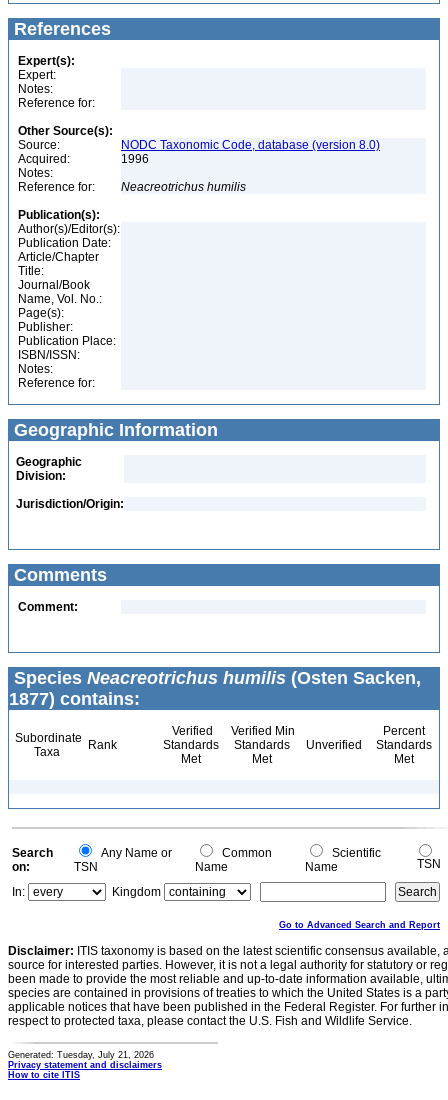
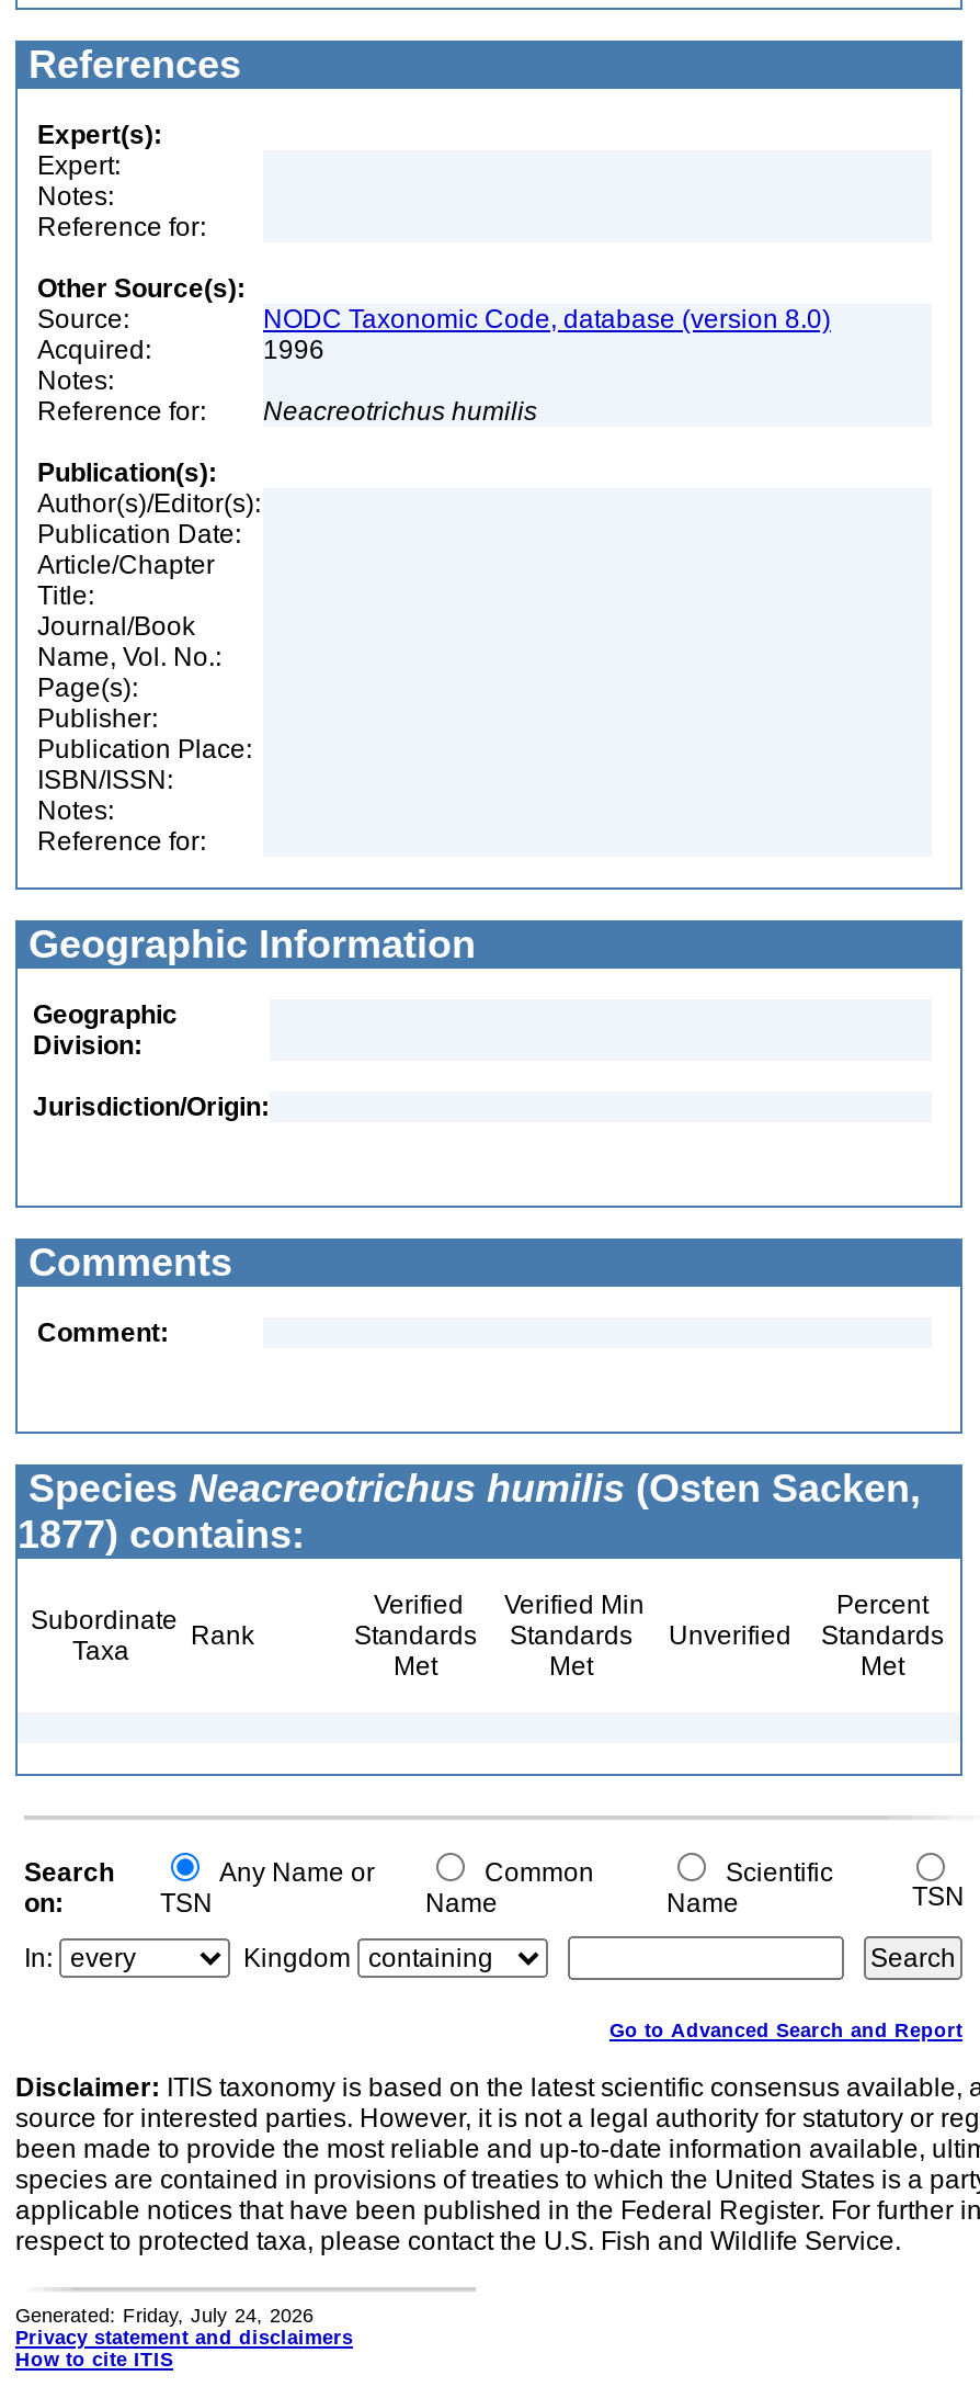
[8,1050,154,1060] Generated: Tuesday, July 21, 2026 -> [15,2305,314,2327] Generated: Friday, July 24, 2026

